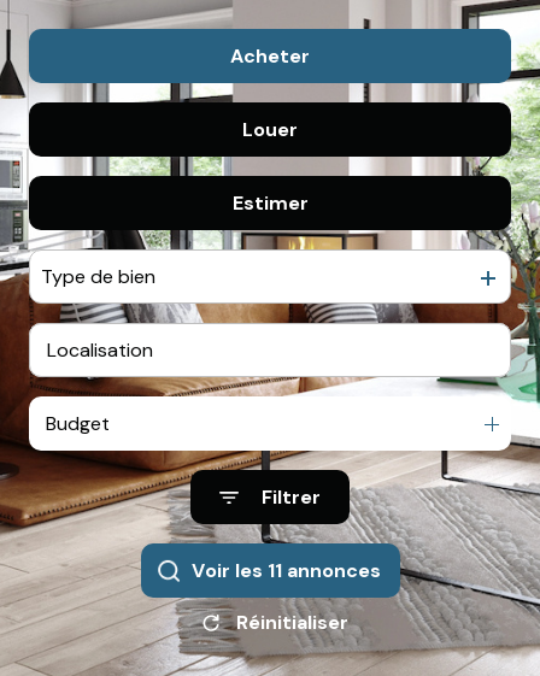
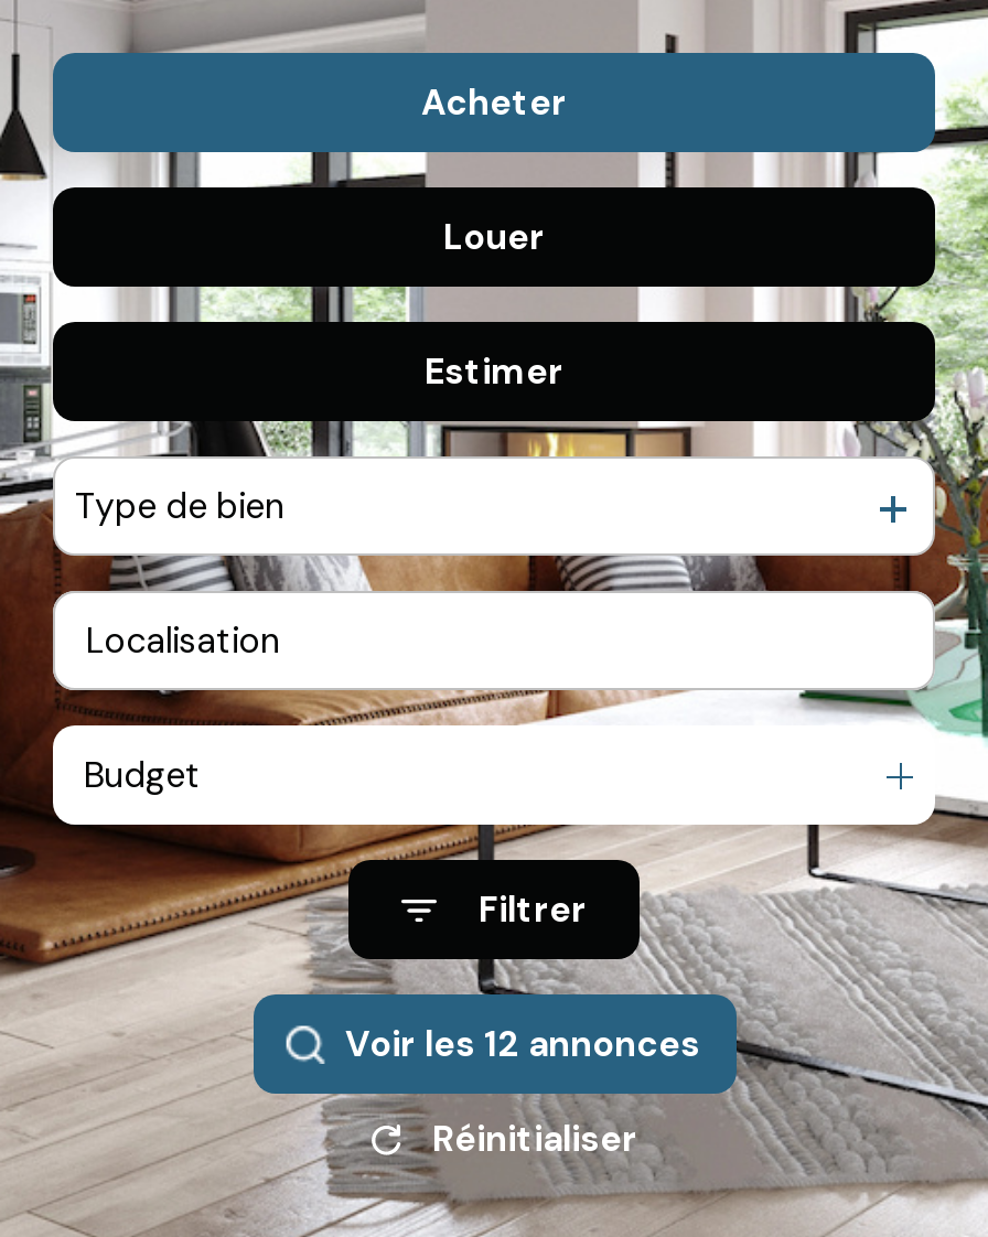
[204,558,380,583] Voir les 11 annonces -> [369,1021,700,1067] Voir les 12 annonces

